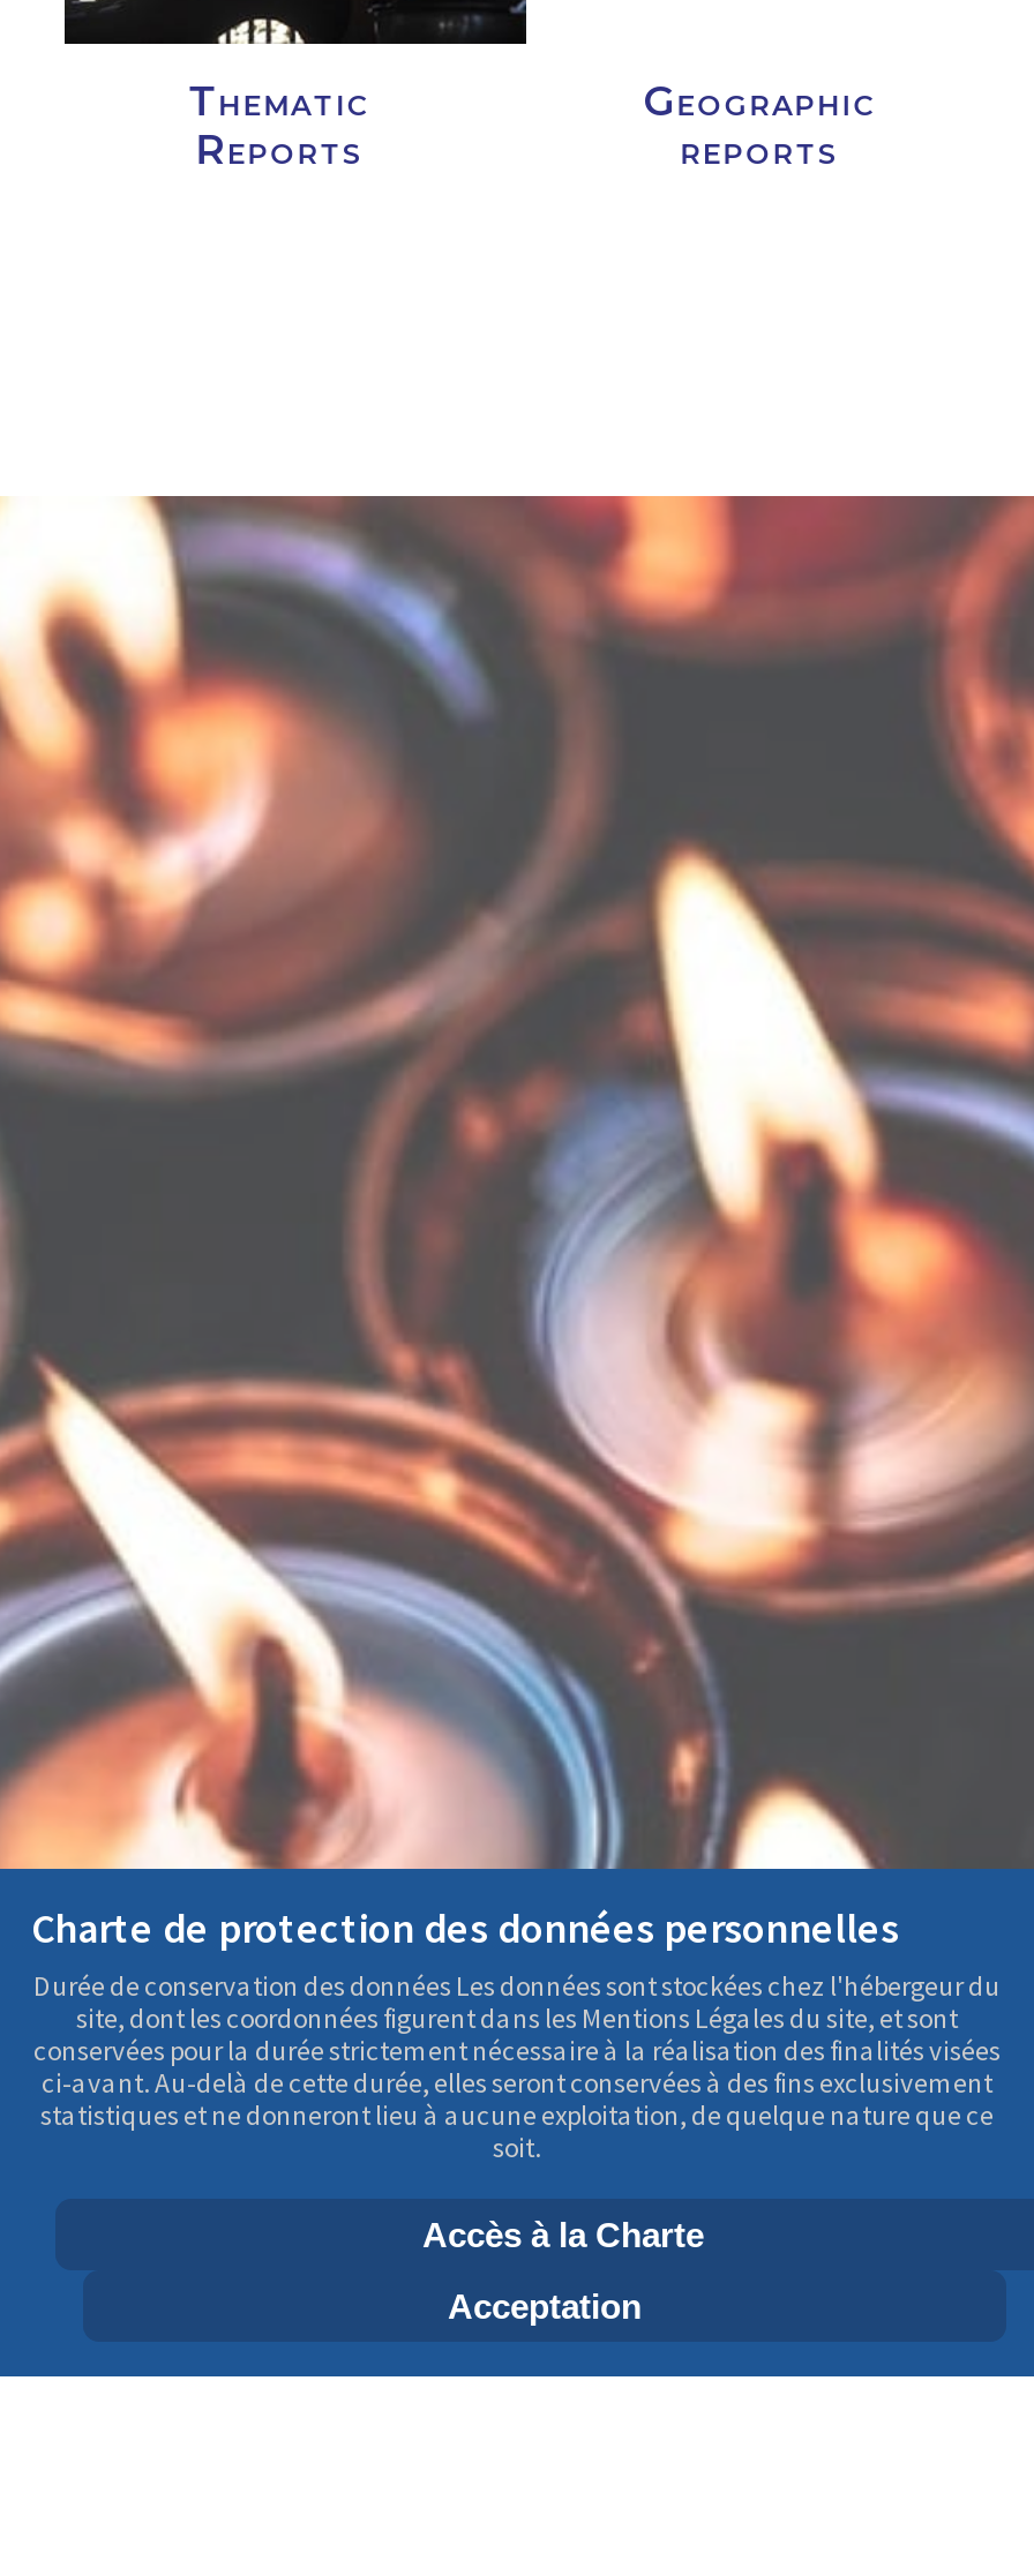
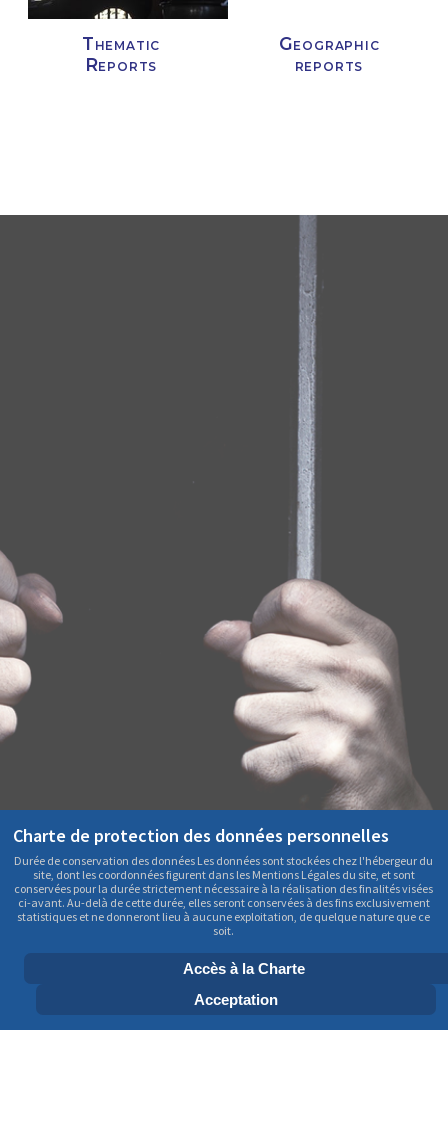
[7,494,1027,1871] [image] -> [3,214,445,811] [image]

